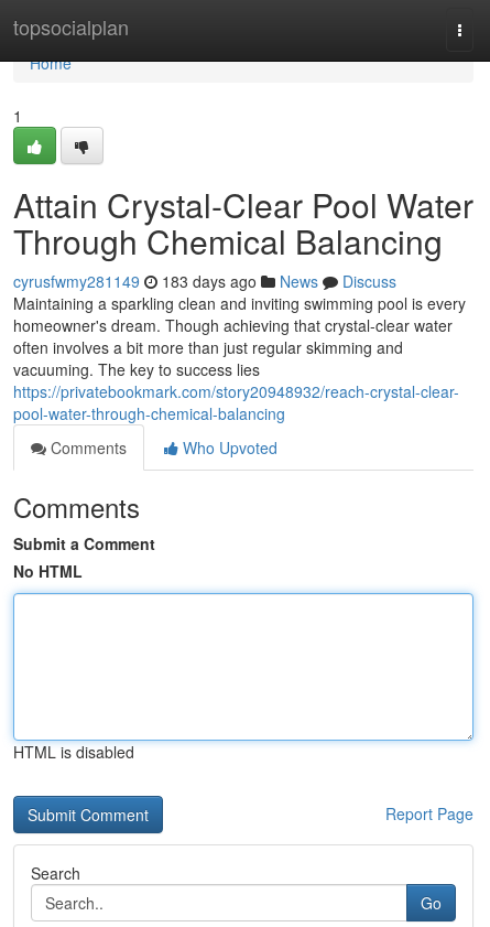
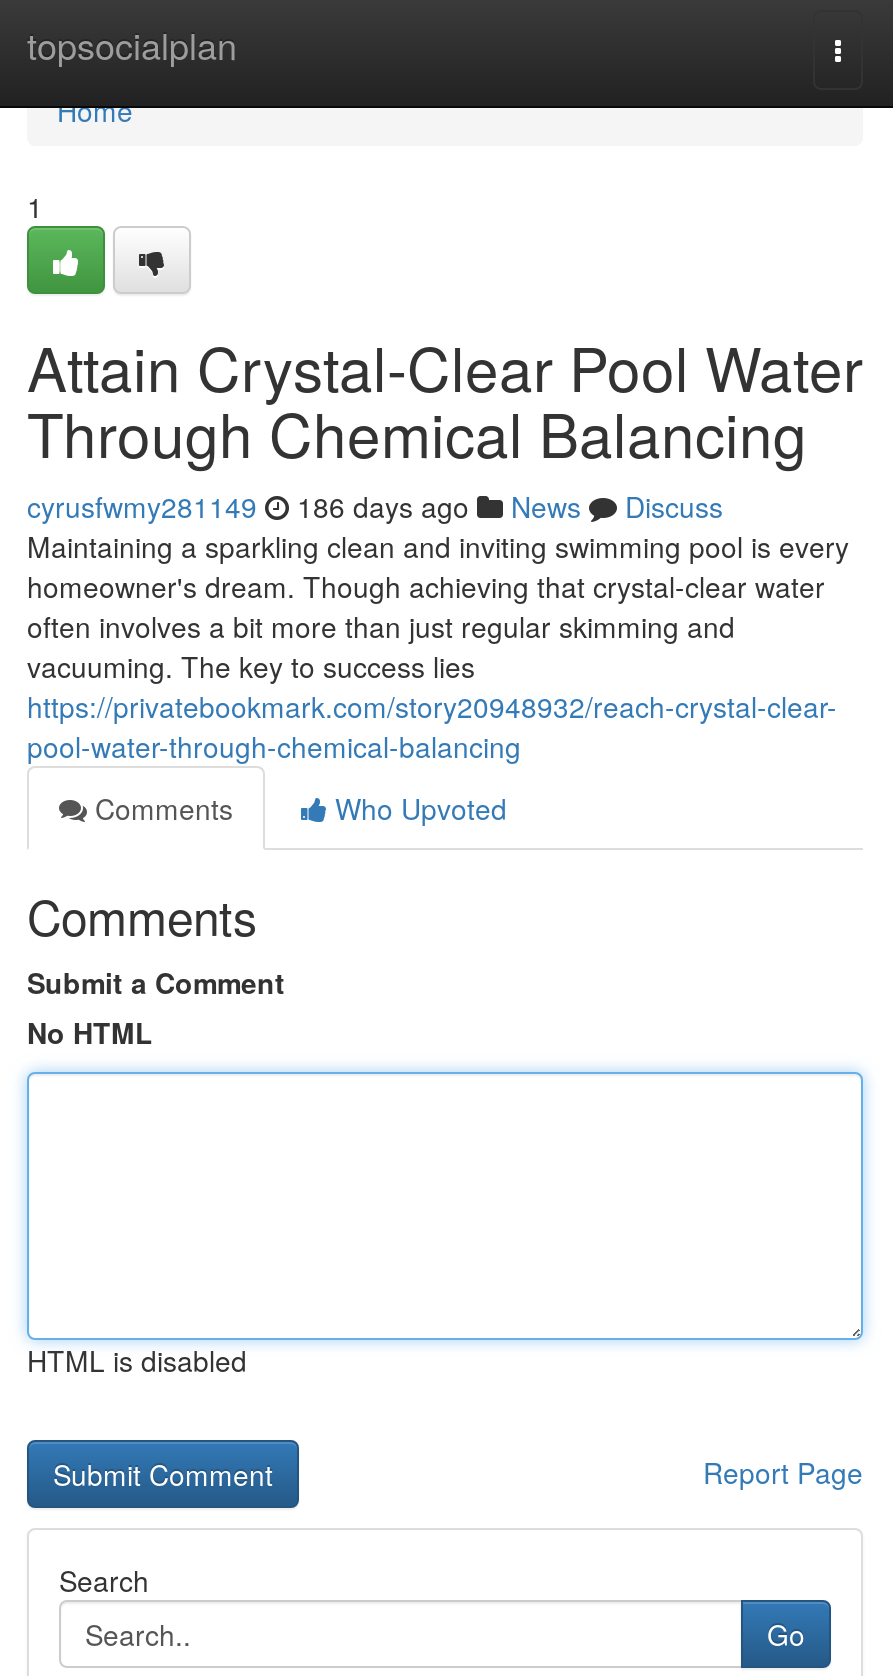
[13,270,396,292] cyrusfwmy281149 183 days ago News Discuss -> [27,486,723,526] cyrusfwmy281149 186 days ago News Discuss

